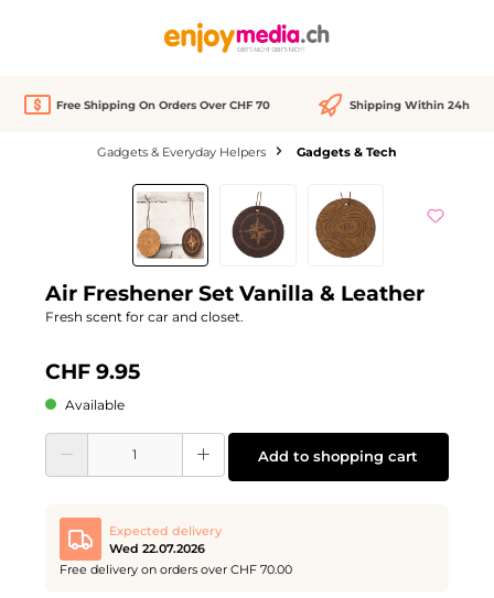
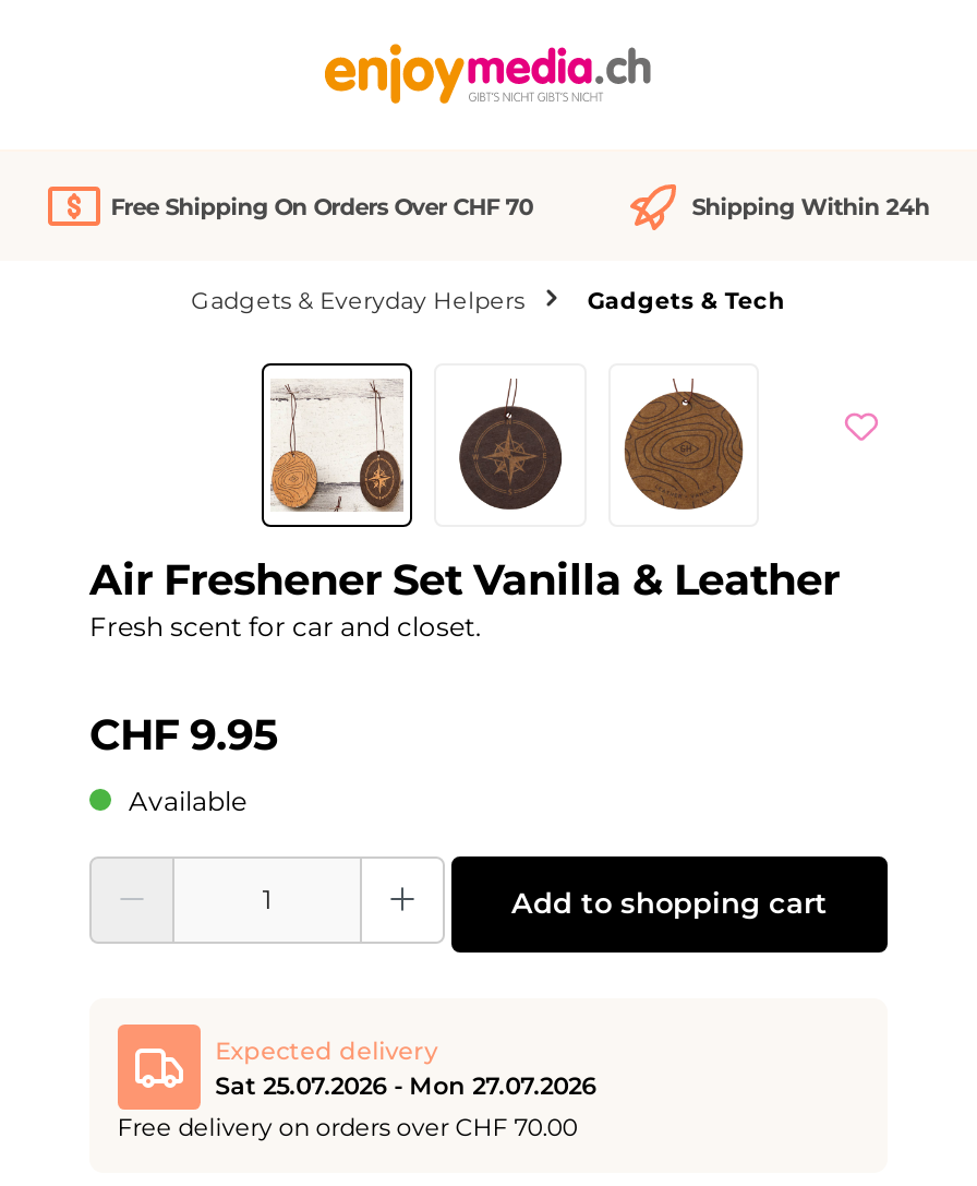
[109,540,205,556] Wed 22.07.2026 -> [215,1069,597,1100] Sat 25.07.2026 - Mon 27.07.2026

